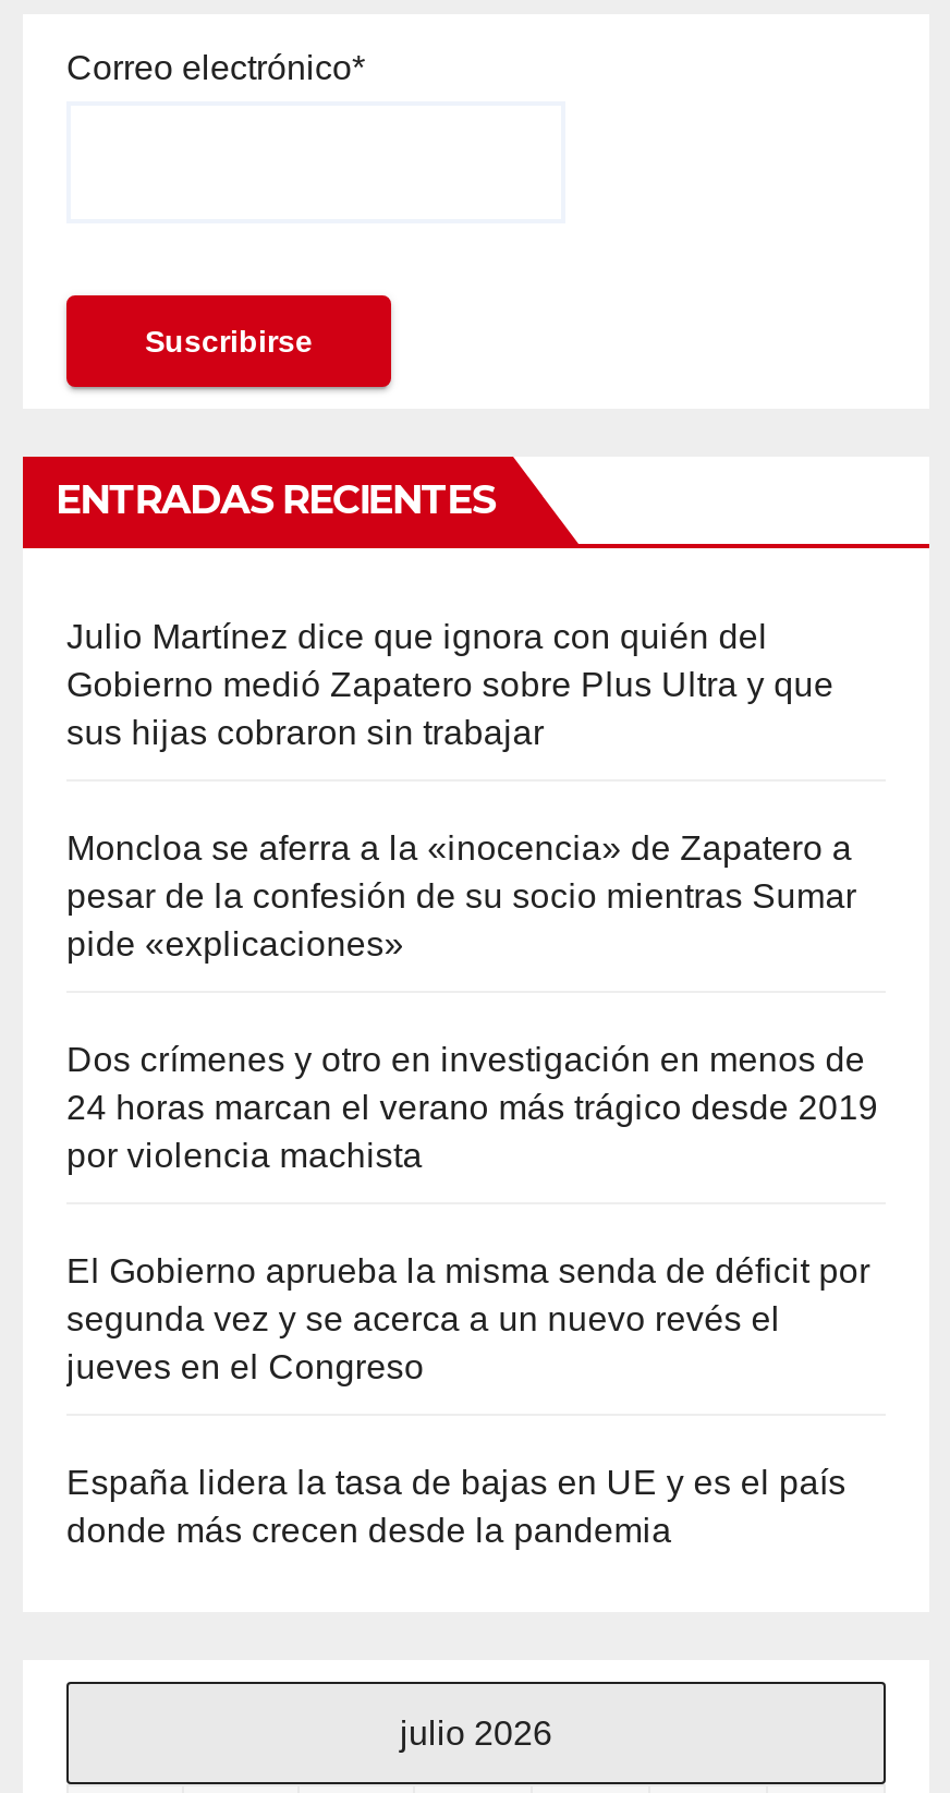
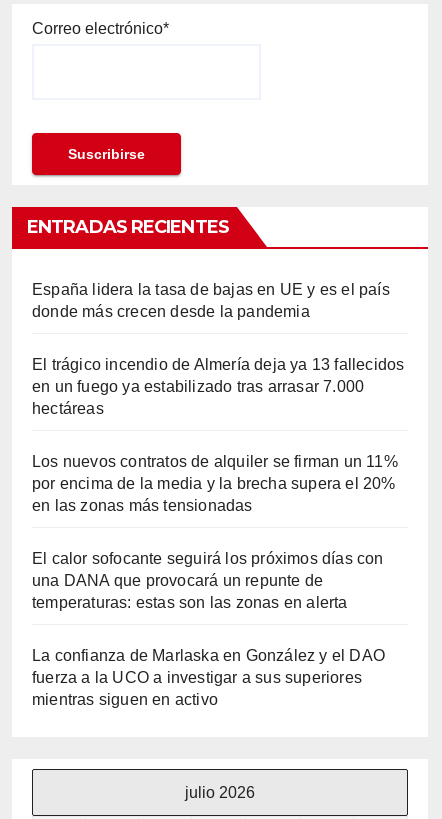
[66,618,878,1385] Julio Martínez dice que ignora con quién del | Gobierno medió Zapatero sobre Plus Ultra y que | sus hijas cobraron sin trabajar | Moncloa se aferra a la «inocencia» de Zapatero a | pesar de la confesión de su socio mientras Sumar | pide «explicaciones» | Dos crímenes y otro en investigación en menos de | 24 horas marcan el verano más trágico desde 2019 | por violencia machista | El Gobierno aprueba la misma senda de déficit por | segunda vez y se acerca a un nuevo revés el | jueves en el Congreso -> none
moved [66,1464,846,1549] -> [32,281,390,320]: España lidera la tasa de bajas en UE y es el país | donde más crecen desde la pandemia
none -> [32,356,404,708] El trágico incendio de Almería deja ya 13 fallecidos | en un fuego ya estabilizado tras arrasar 7.000 | hectáreas | Los nuevos contratos de alquiler se firman un 11% | por encima de la media y la brecha supera el 20% | en las zonas más tensionadas | El calor sofocante seguirá los próximos días con | una DANA que provocará un repunte de | temperaturas: estas son las zonas en alerta | La confianza de Marlaska en González y el DAO | fuerza a la UCO a investigar a sus superiores | mientras siguen en activo

